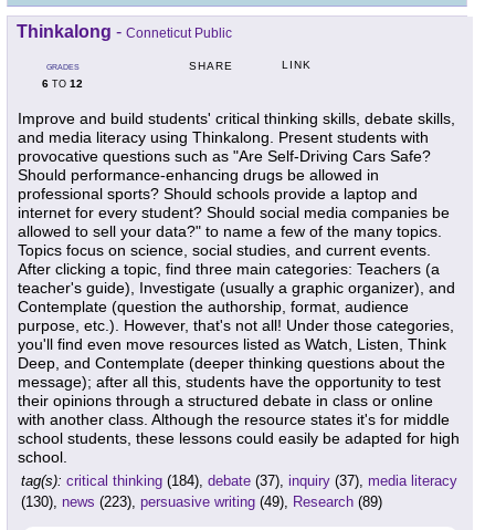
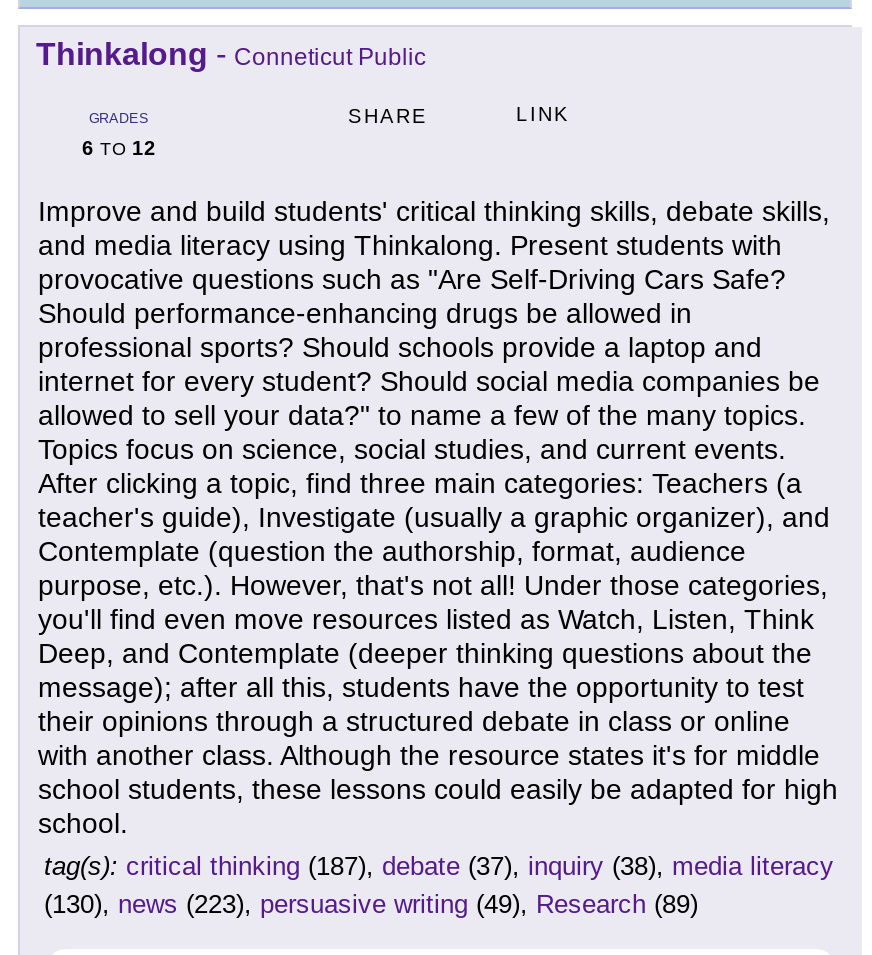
[21,473,457,489] tag(s): critical thinking (184), debate (37), inquiry (37), media literacy -> [44,851,834,881] tag(s): critical thinking (187), debate (37), inquiry (38), media literacy

